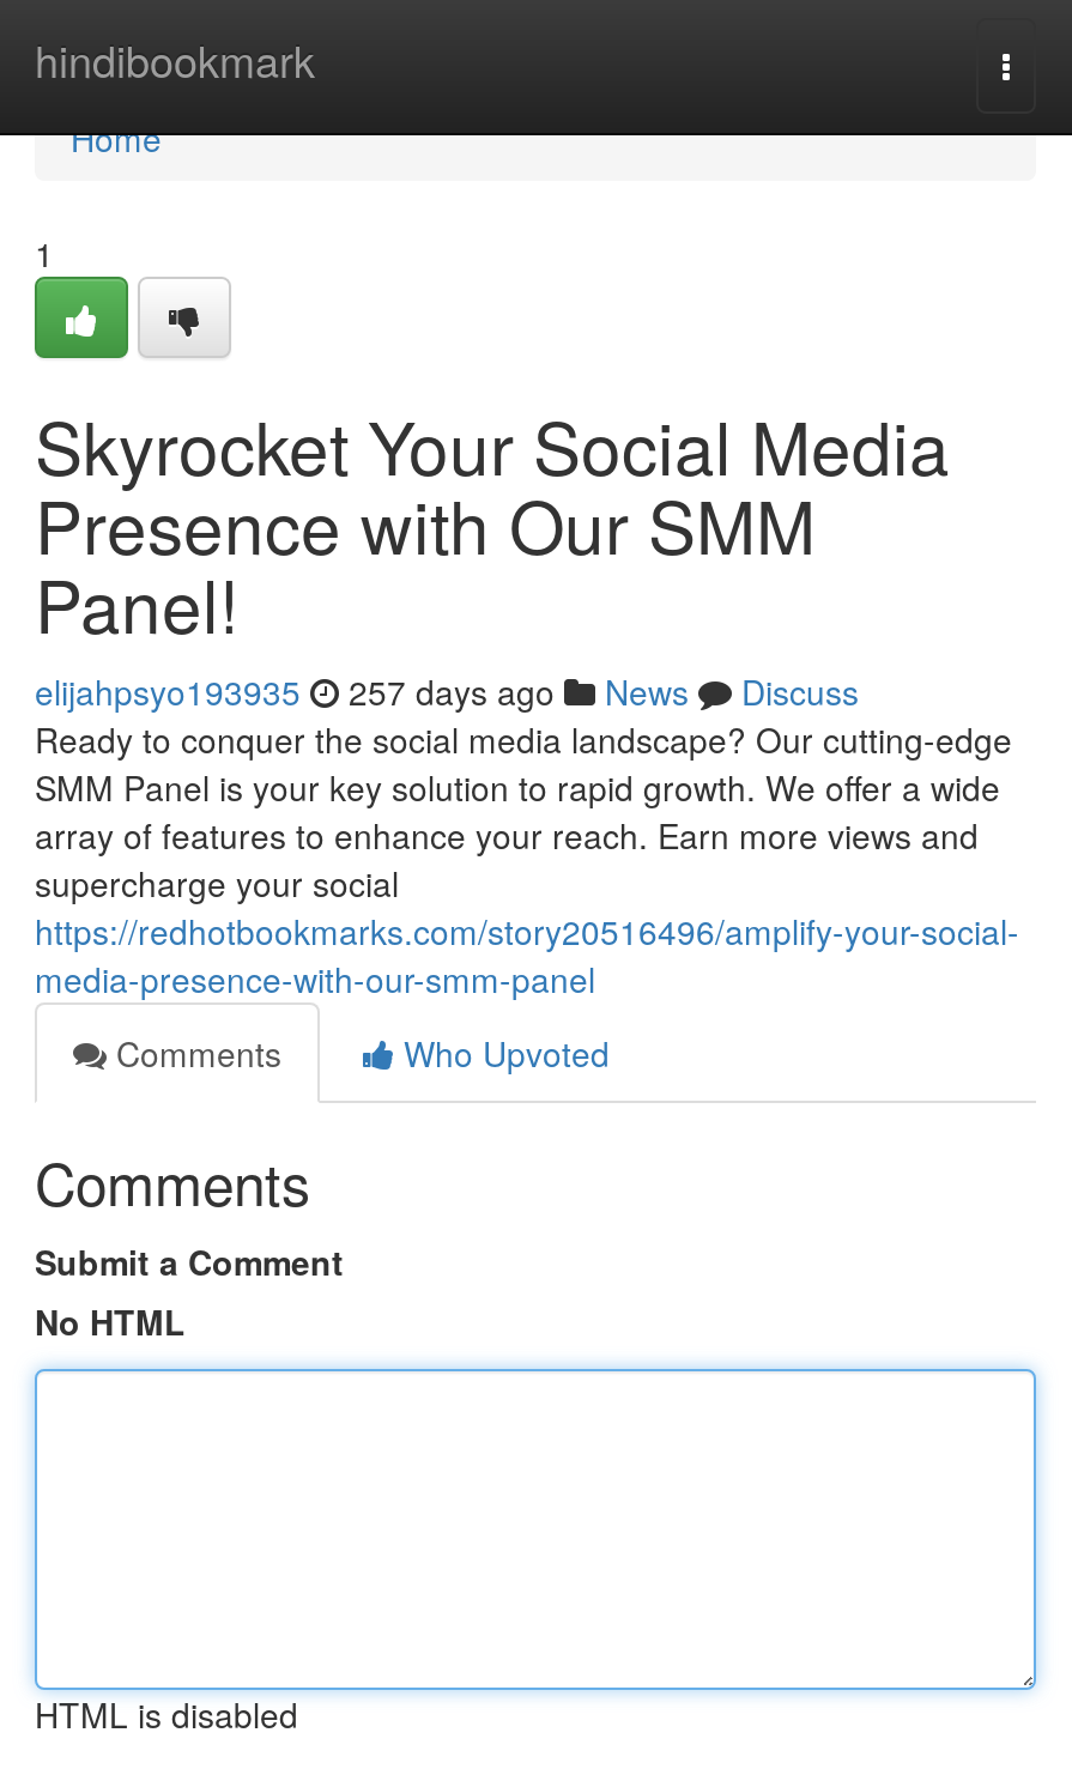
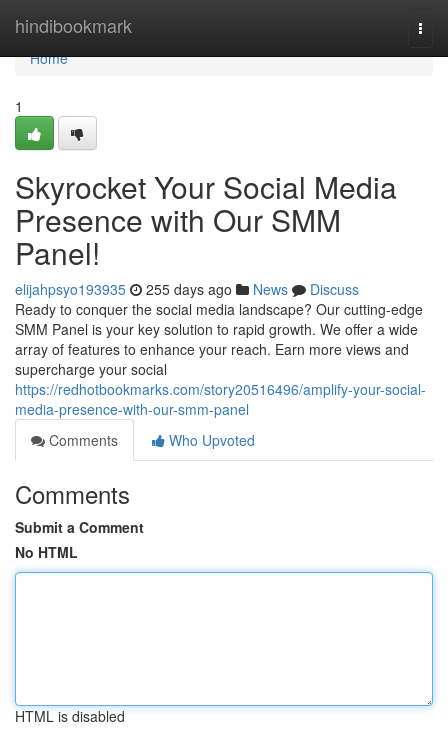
[35,667,859,715] elijahpsyo193935 257 days ago News Discuss -> [15,279,359,299] elijahpsyo193935 255 days ago News Discuss

